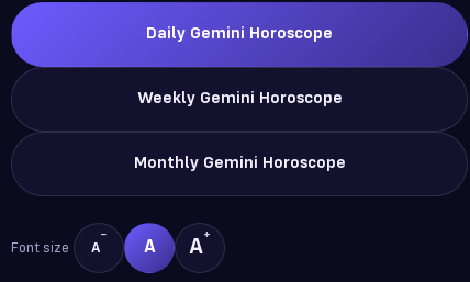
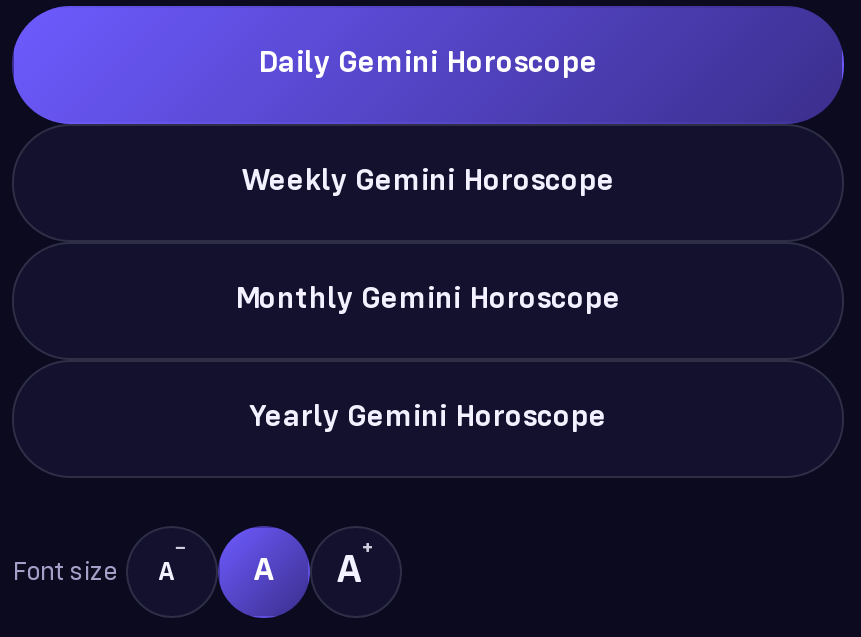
none -> [249,402,607,434] Yearly Gemini Horoscope

